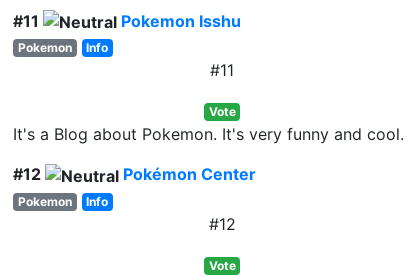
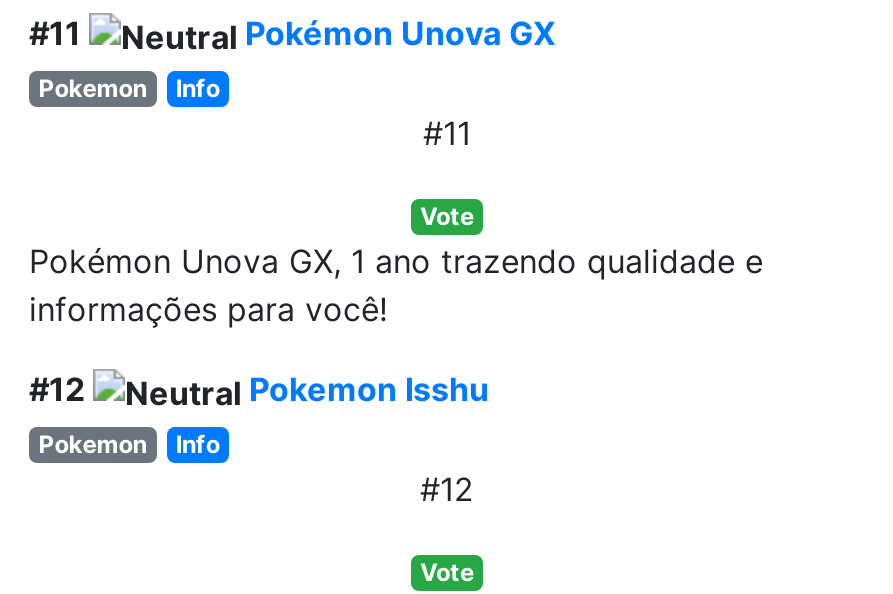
moved [121,11,241,31] -> [249,369,489,409]: Pokemon Isshu
none -> [245,13,555,53] Pokémon Unova GX
[13,124,404,144] It's a Blog about Pokemon. It's very funny and cool. -> [29,241,763,329] Pokémon Unova GX, 1 ano trazendo qualidade e | informações para você!
[123,164,256,184] Pokémon Center -> none

